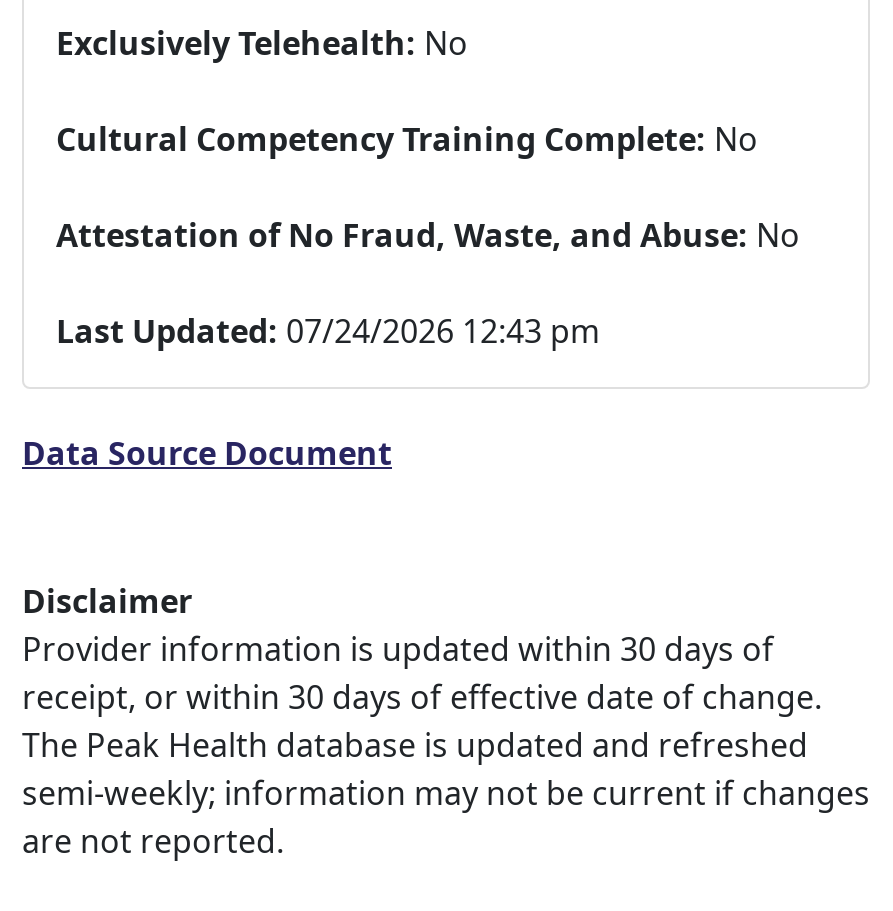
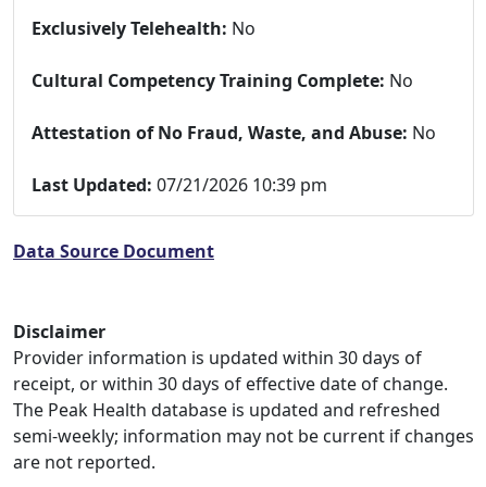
[56,309,600,353] Last Updated: 07/24/2026 12:43 pm -> [32,173,327,197] Last Updated: 07/21/2026 10:39 pm

